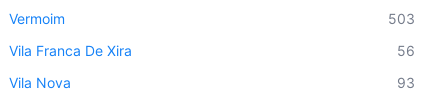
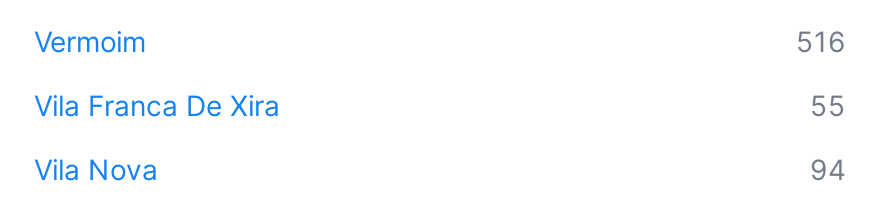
[388,10,415,27] 503 -> [796,23,846,57] 516
[397,42,415,59] 56 -> [810,87,846,121] 55
[397,74,415,91] 93 -> [810,151,846,185] 94

